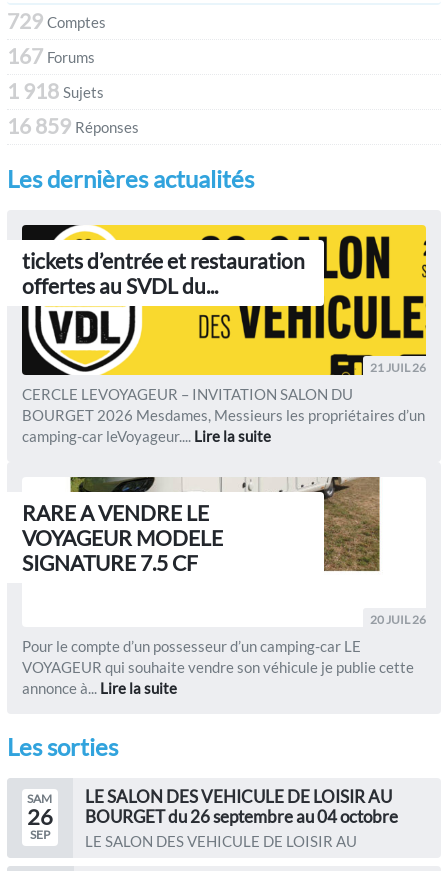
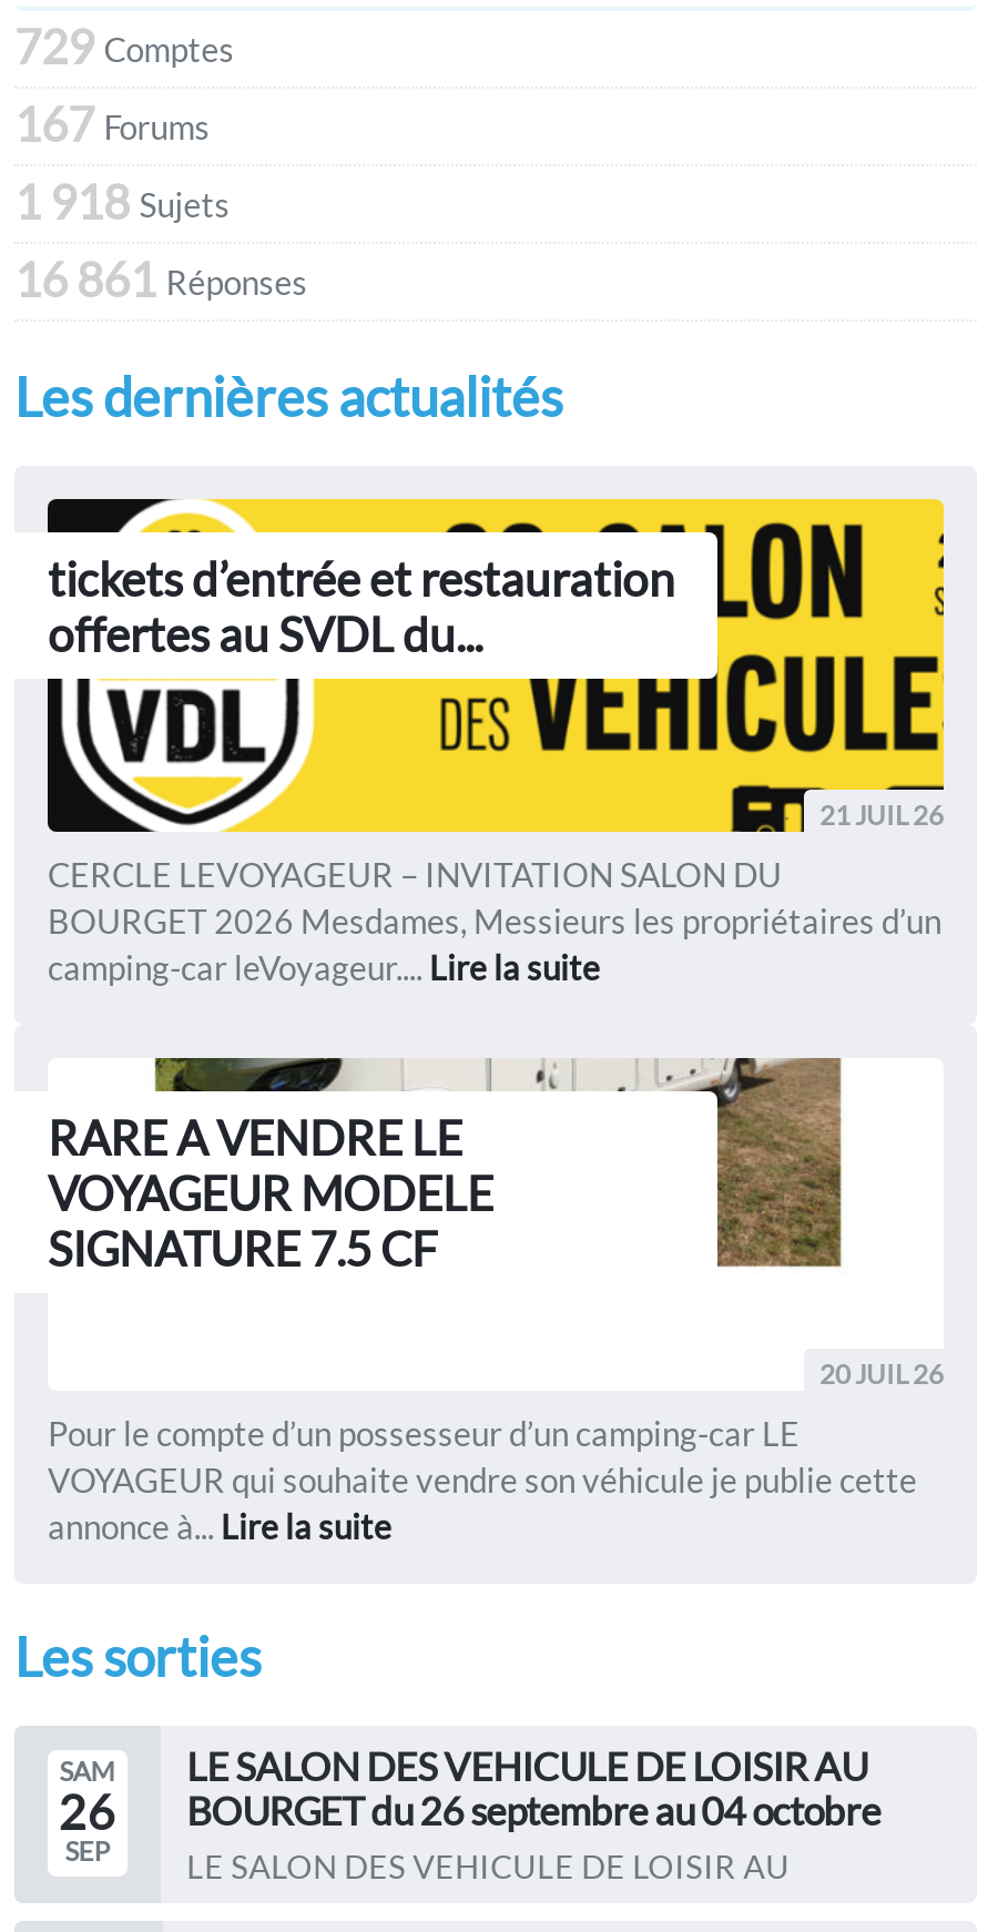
[7,113,139,138] 16 859 Réponses -> [14,250,308,306] 16 861 Réponses

